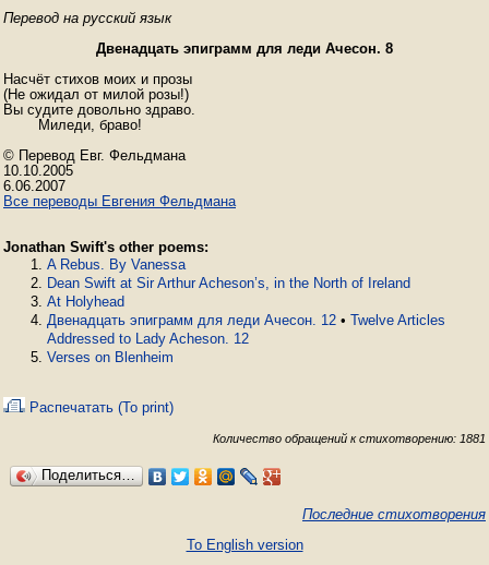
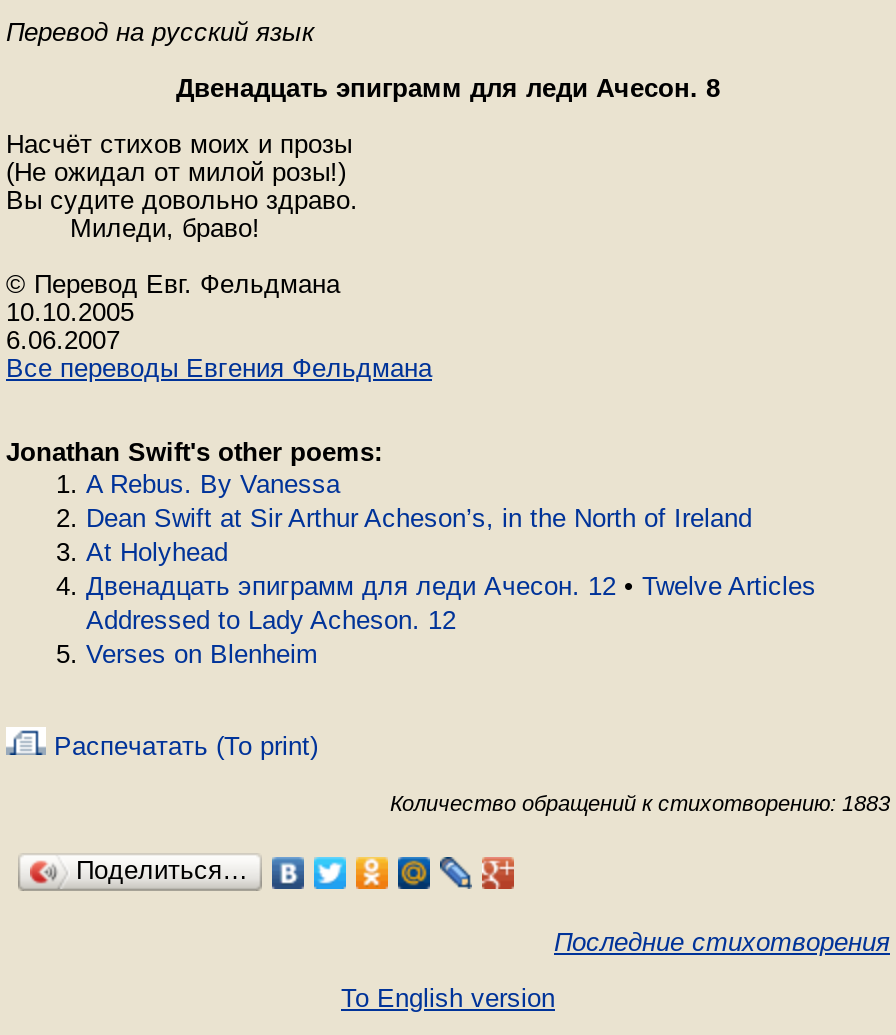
[213,432,486,445] Количество обращений к стихотворению: 1881 -> [390,791,890,815] Количество обращений к стихотворению: 1883

